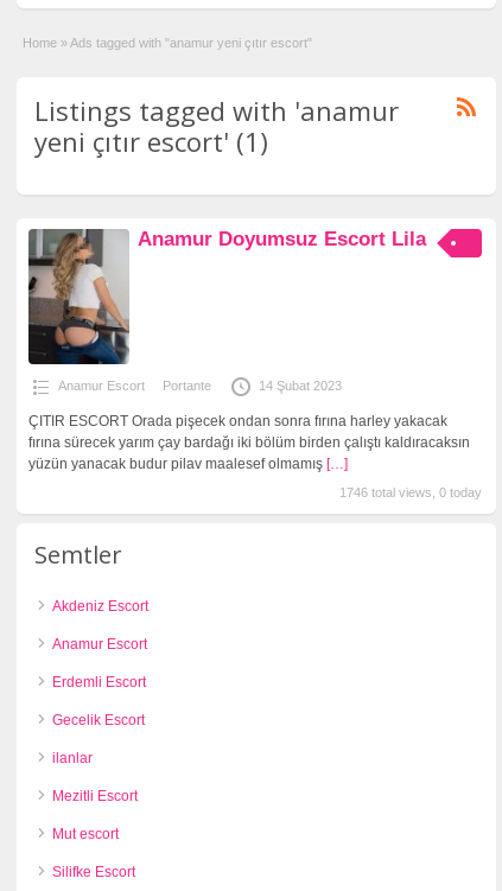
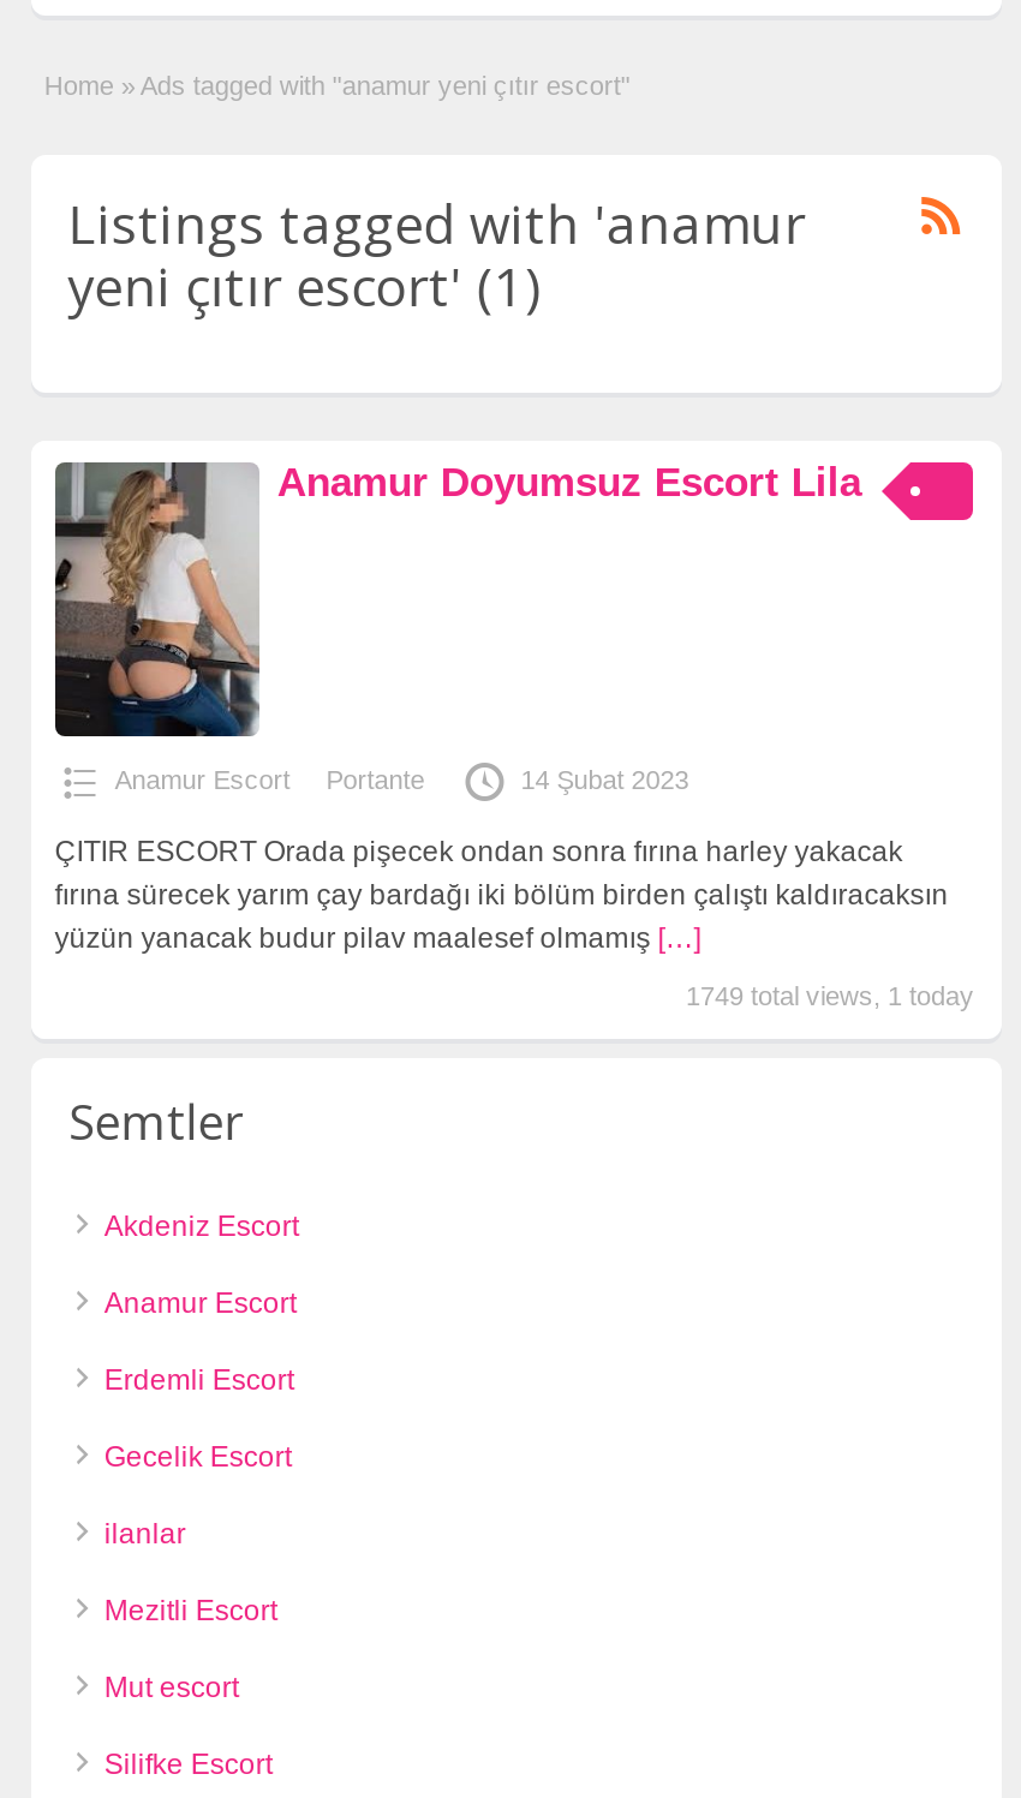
[340,485,482,499] 1746 total views, 0 today -> [686,981,974,1010] 1749 total views, 1 today

